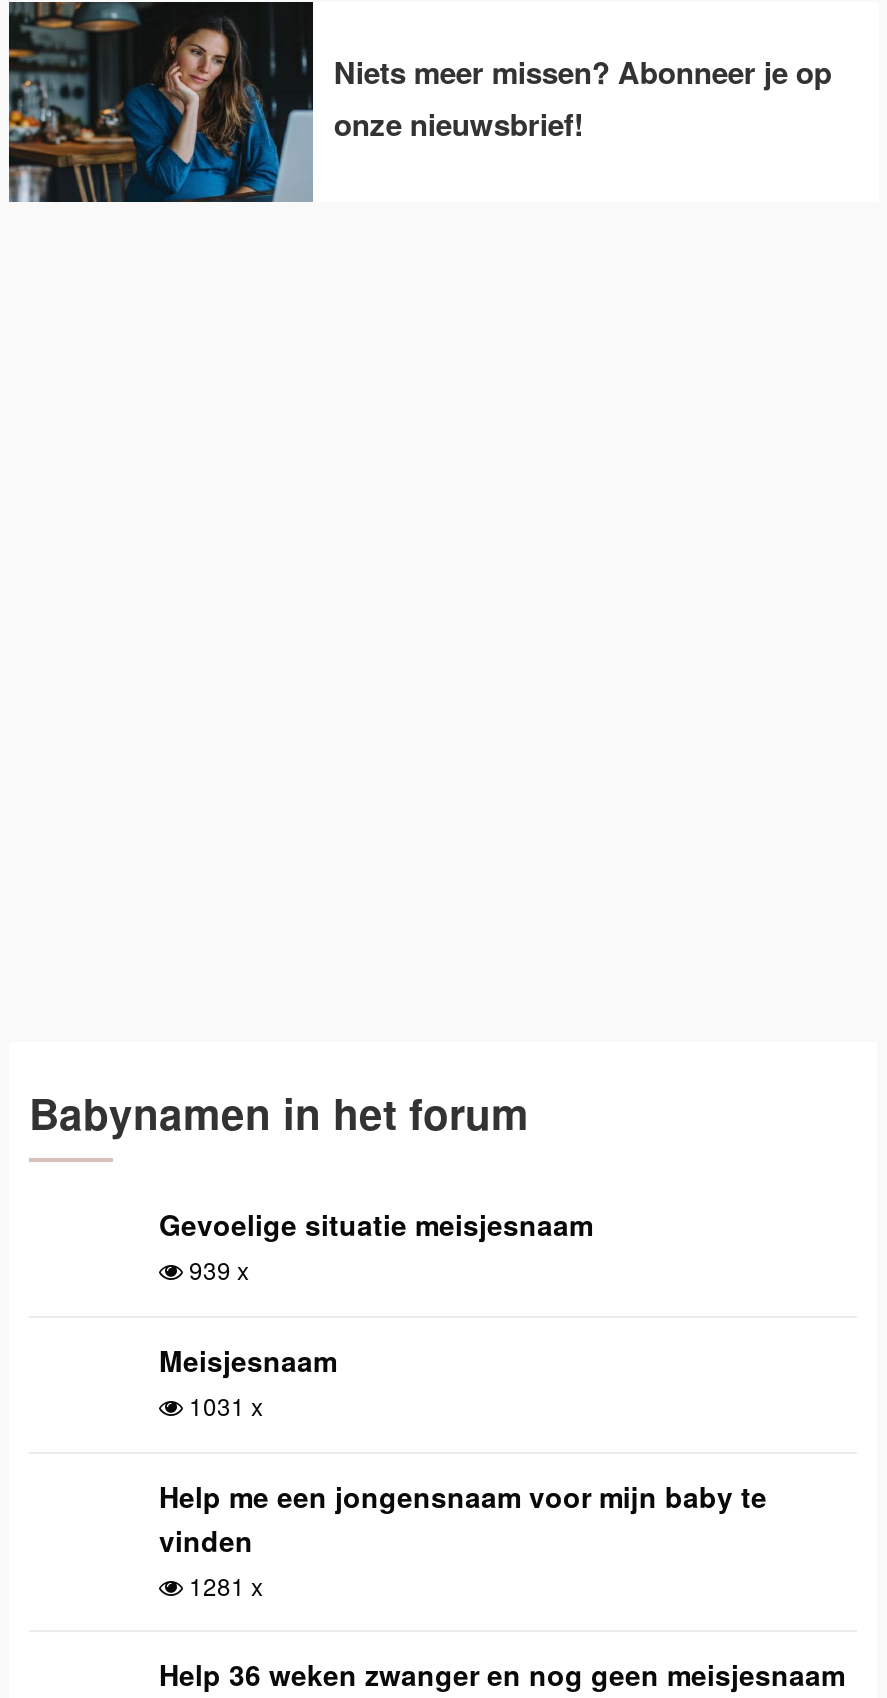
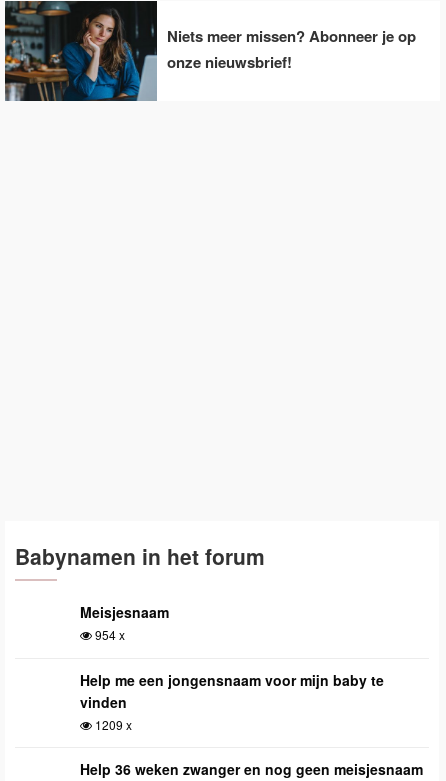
[159,1204,593,1286] Gevoelige situatie meisjesnaam | 939 x -> none
[183,1388,263,1422] 1031 x -> [92,626,125,643] 954 x
[183,1568,263,1602] 1281 x -> [92,716,132,733] 1209 x

